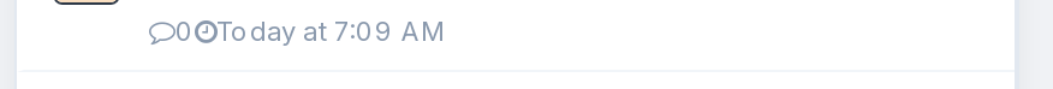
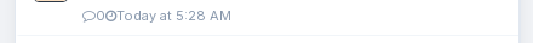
[175,14,445,48] 0 Today at 7:09 AM -> [96,7,231,24] 0 Today at 5:28 AM

